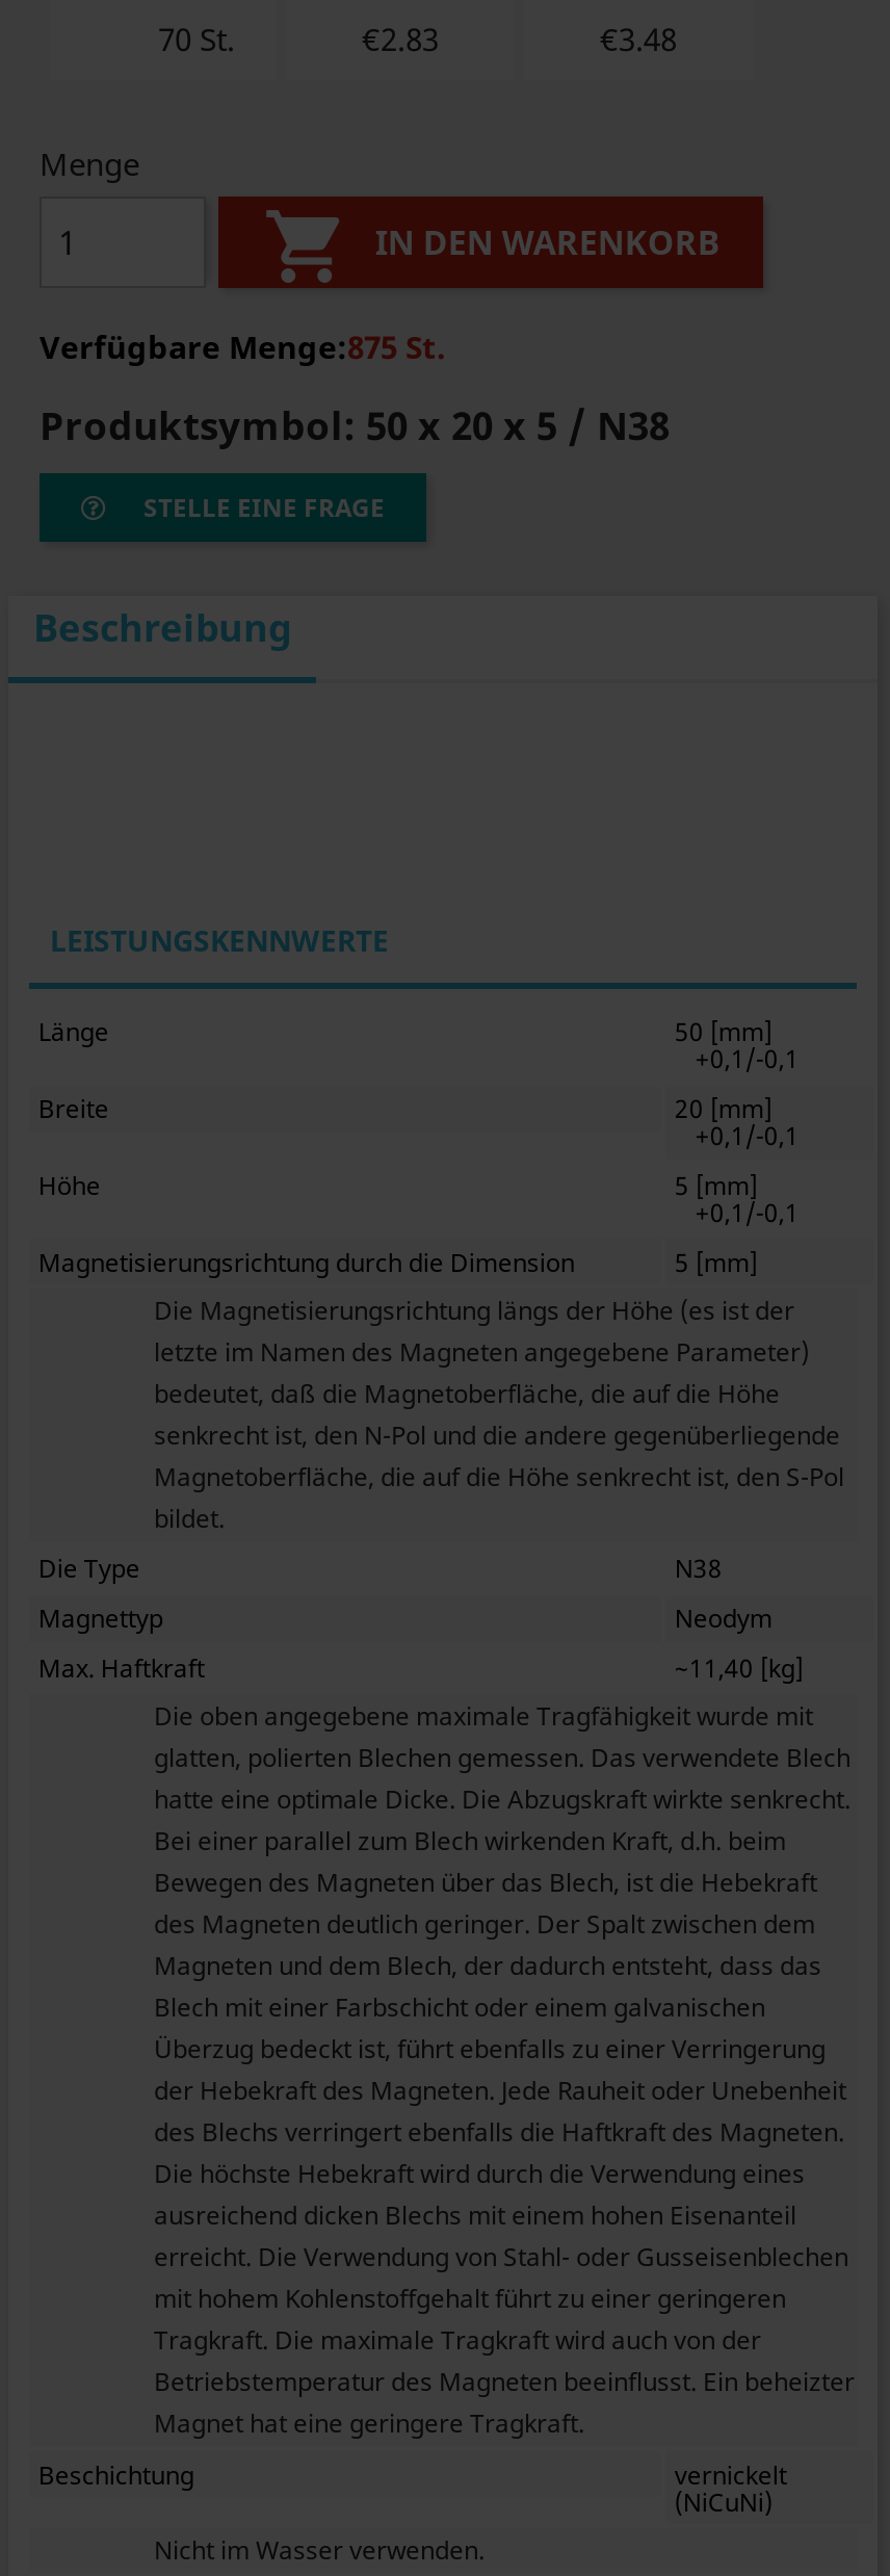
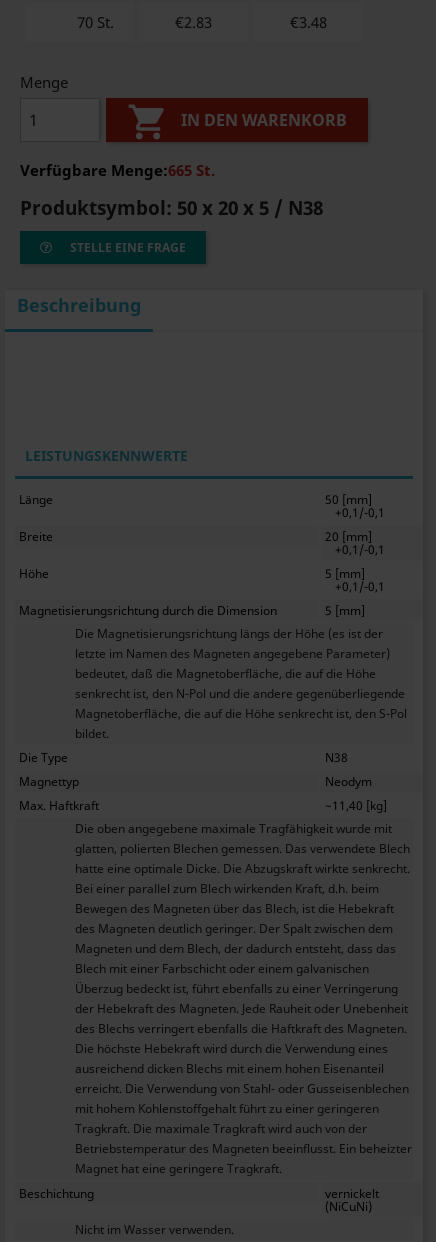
[40,326,445,367] Verfügbare Menge:875 St. -> [20,160,215,180] Verfügbare Menge:665 St.

